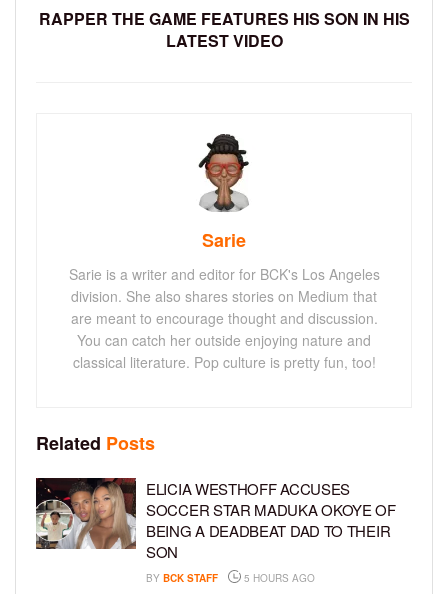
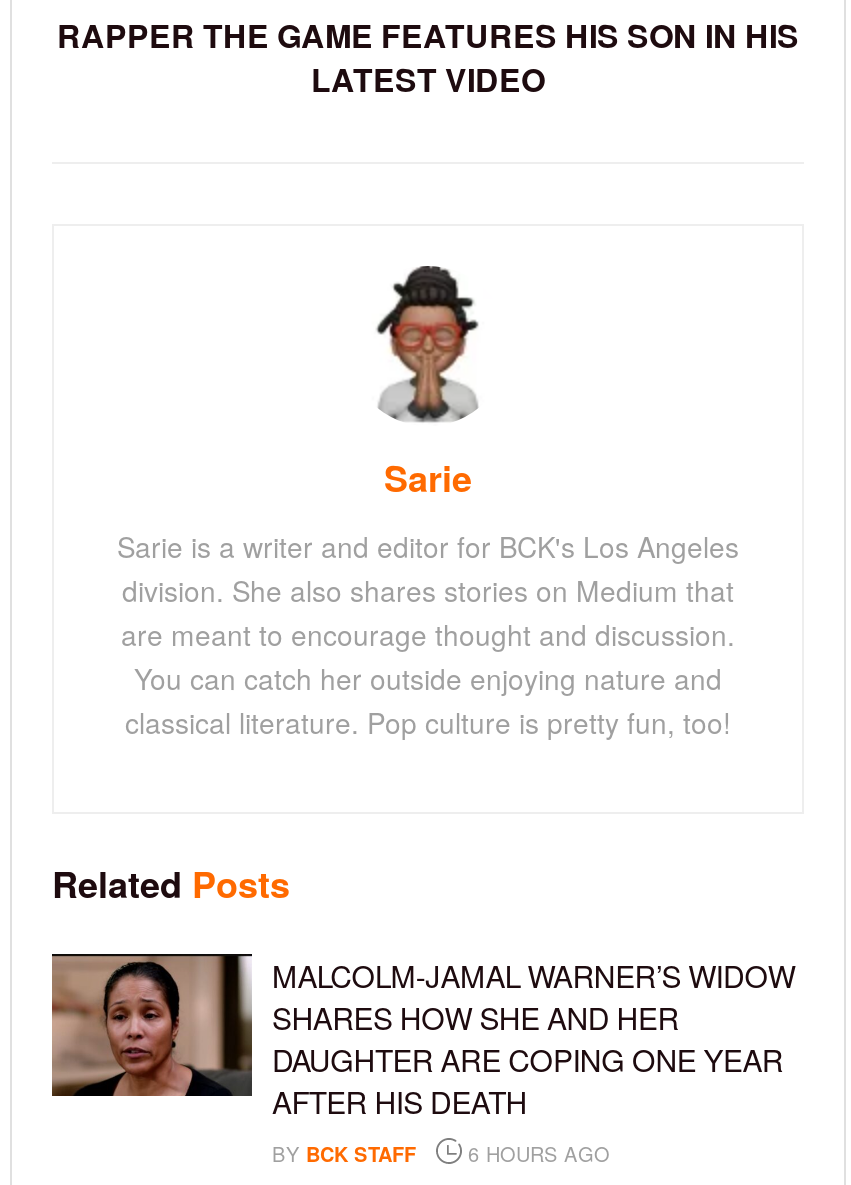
[35,477,396,562] [image] | ELICIA WESTHOFF ACCUSES | SOCCER STAR MADUKA OKOYE OF | BEING A DEADBEAT DAD TO THEIR | SON -> [50,952,795,1122] [image] | MALCOLM-JAMAL WARNER’S WIDOW | SHARES HOW SHE AND HER | DAUGHTER ARE COPING ONE YEAR | AFTER HIS DEATH
[146,571,315,585] BY BCK STAFF 5 HOURS AGO -> [272,1140,610,1168] BY BCK STAFF 6 HOURS AGO

